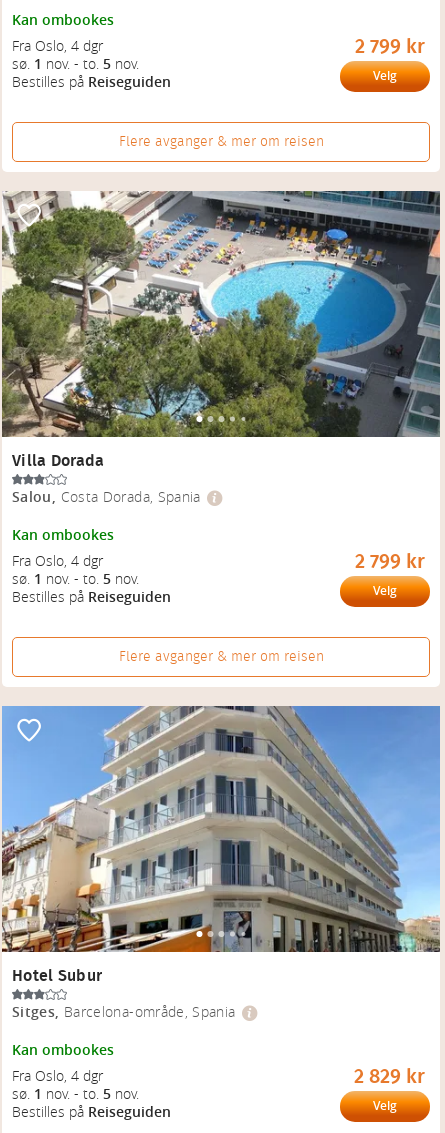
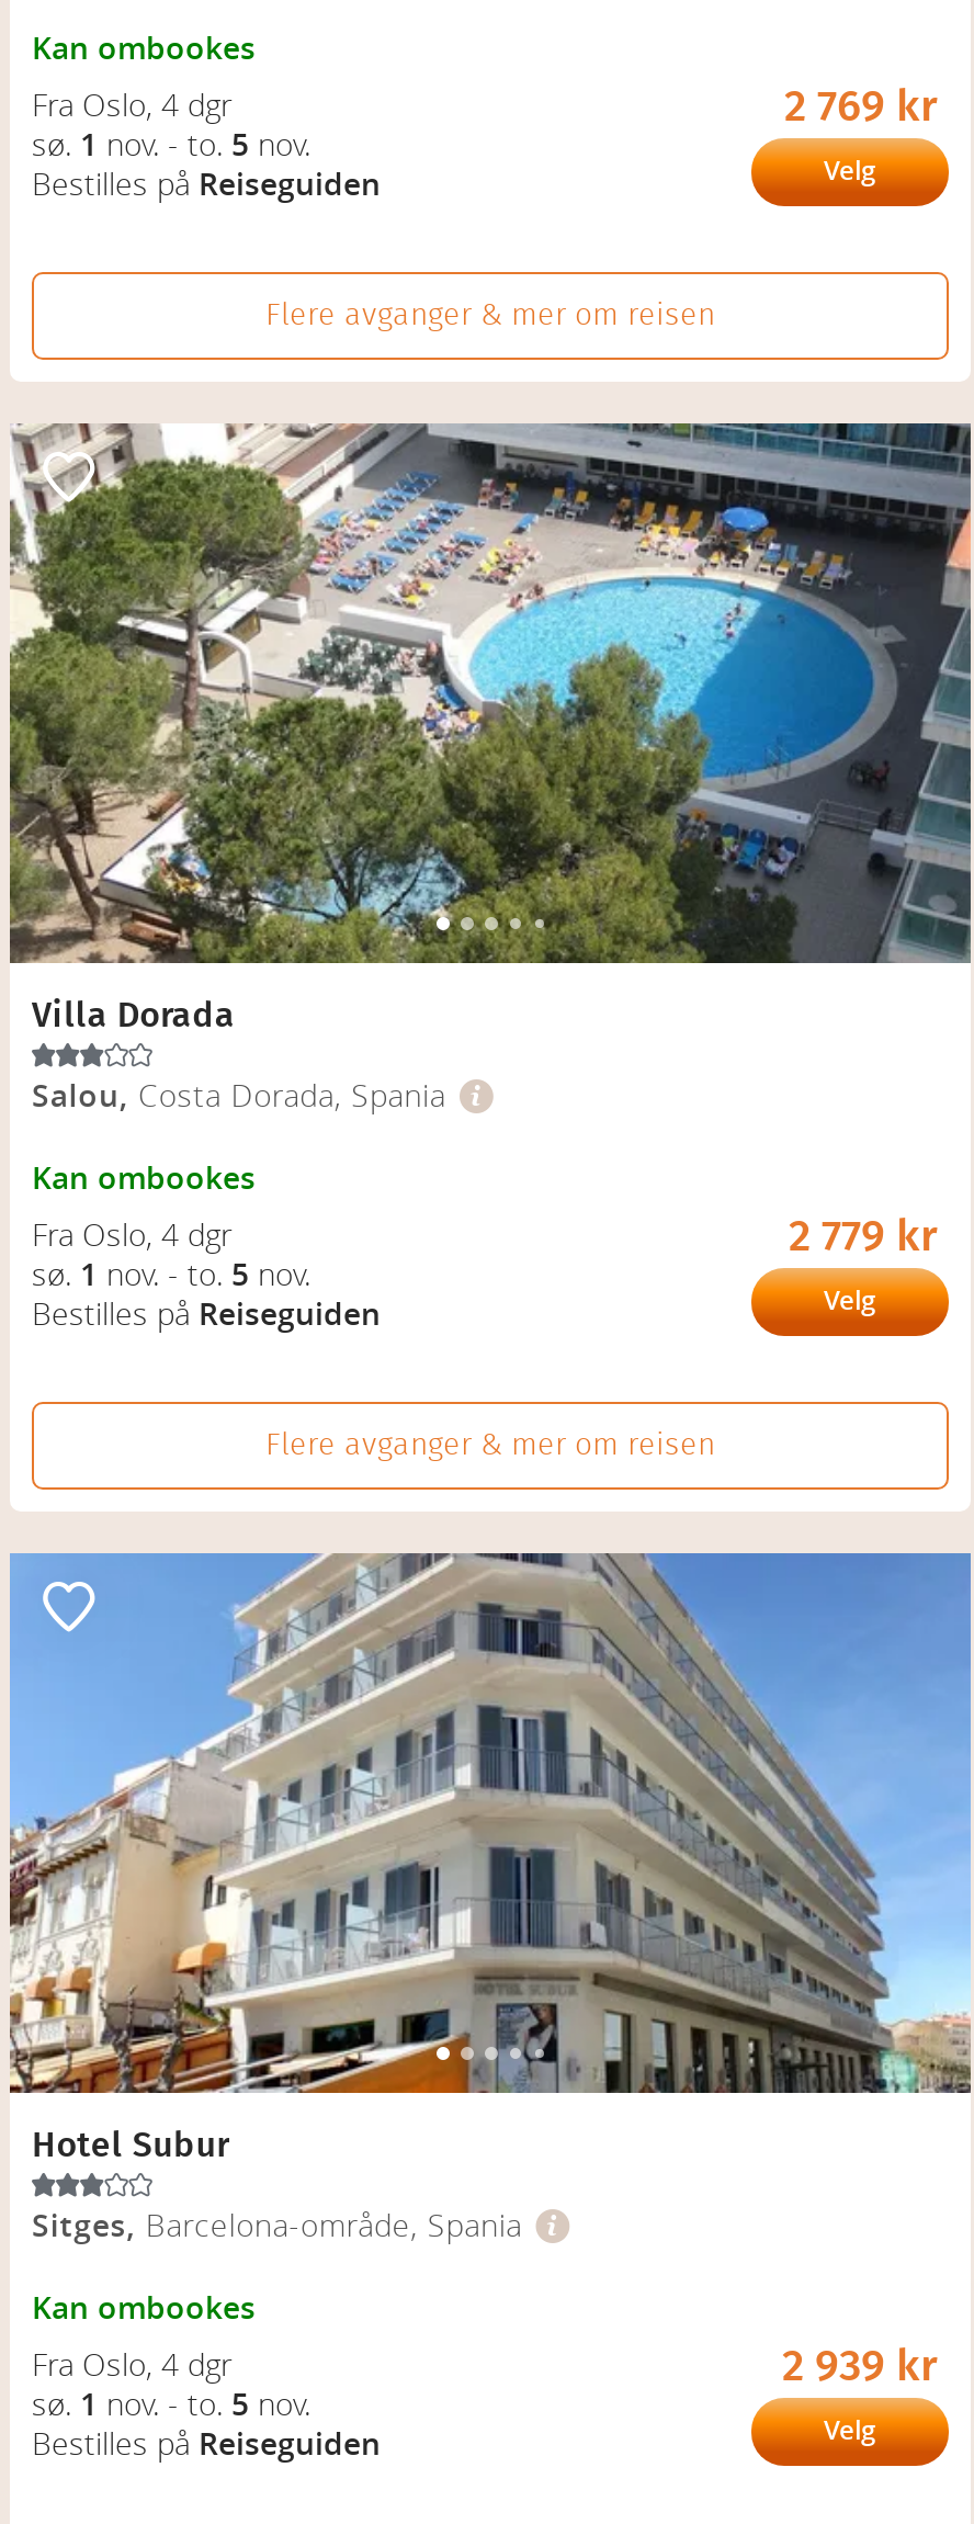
[355,36,425,56] 2 799 kr -> [784,84,938,128] 2 769 kr
[355,552,425,572] 2 799 kr -> [789,1215,938,1259] 2 779 kr
[354,1067,425,1087] 2 829 kr -> [782,2346,938,2390] 2 939 kr

